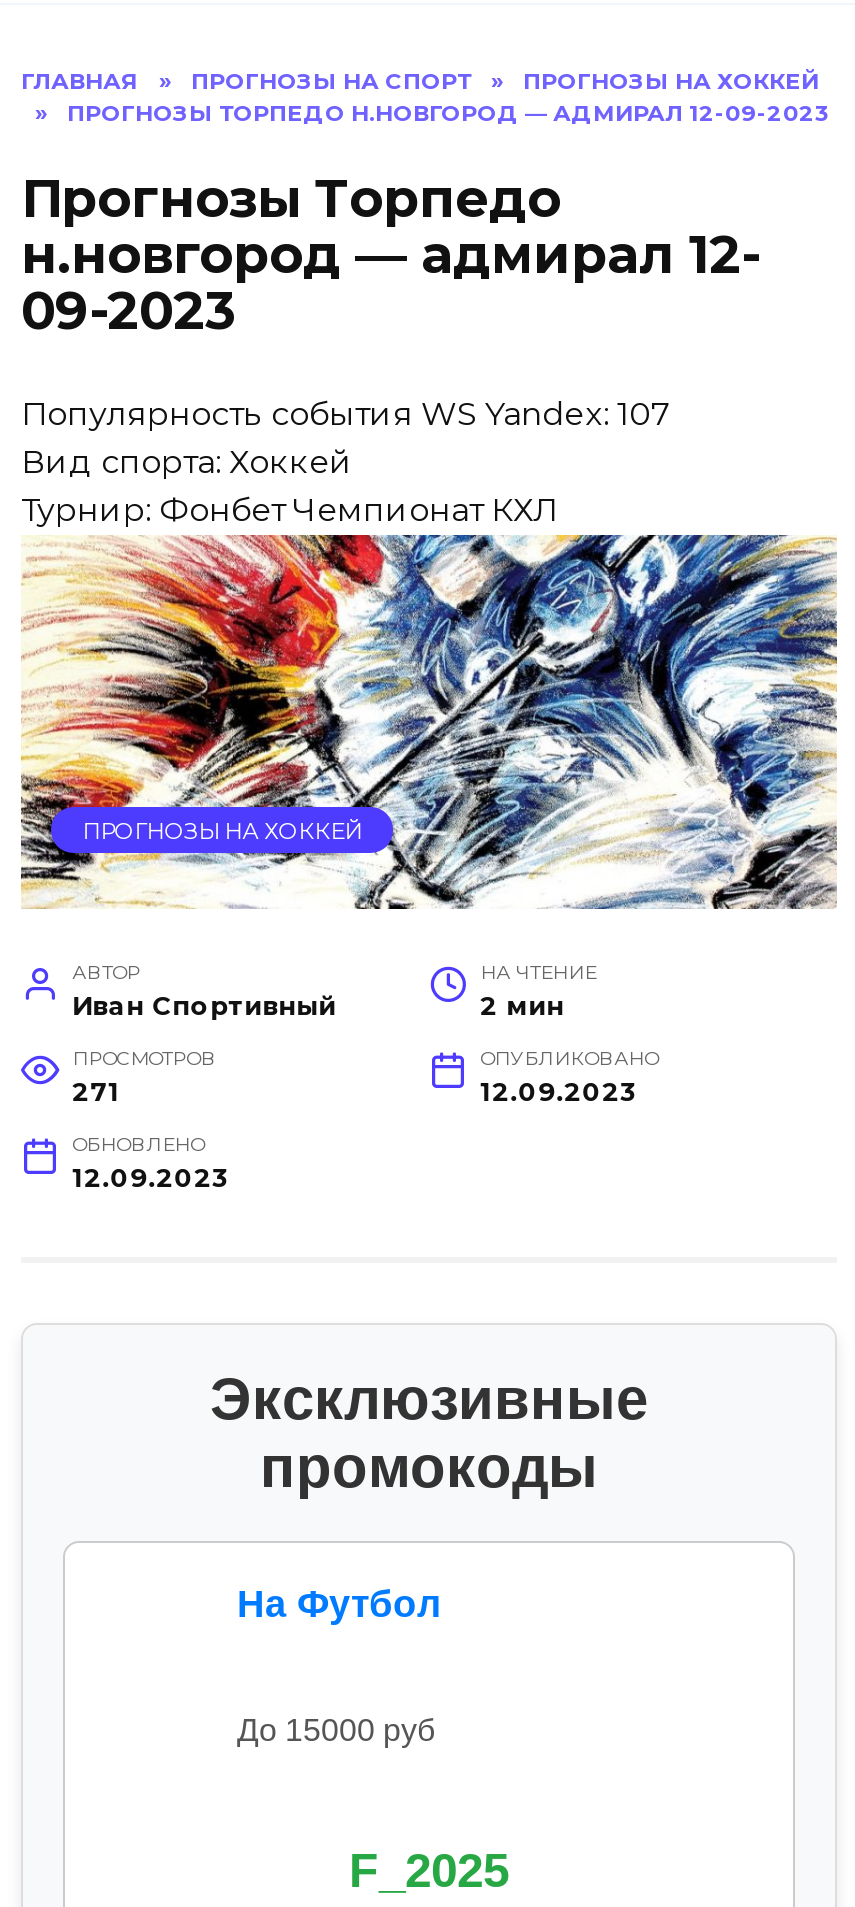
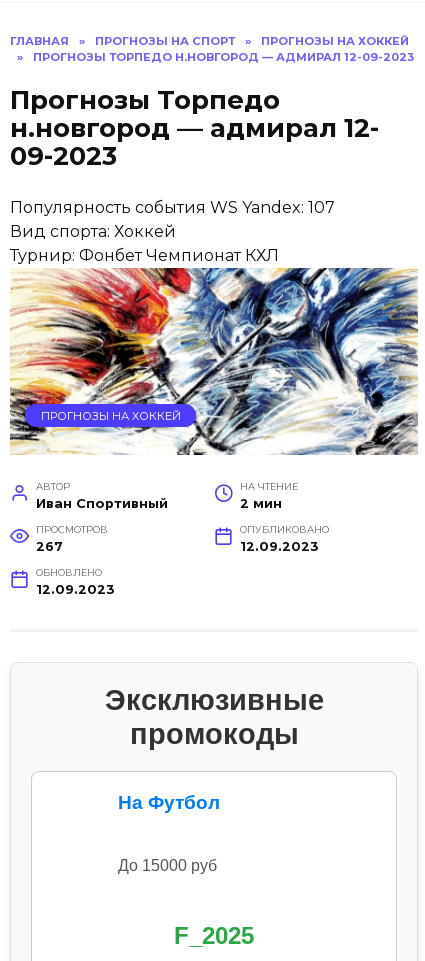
[72,1078,120,1108] 271 -> [36,539,63,554] 267

